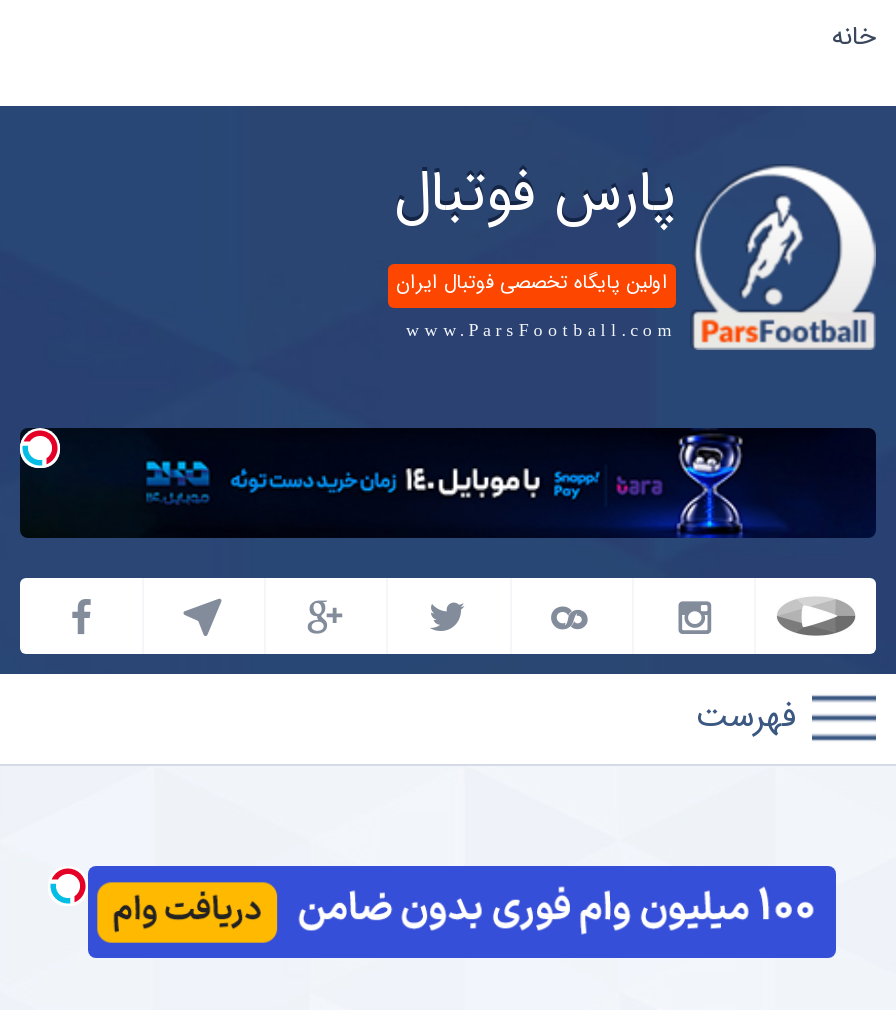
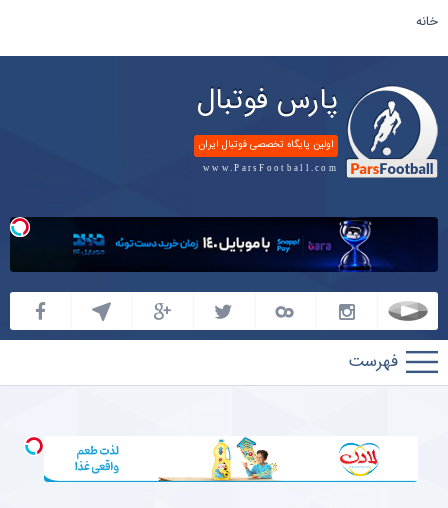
[86,864,838,958] [image] -> [43,436,418,482] [image]

